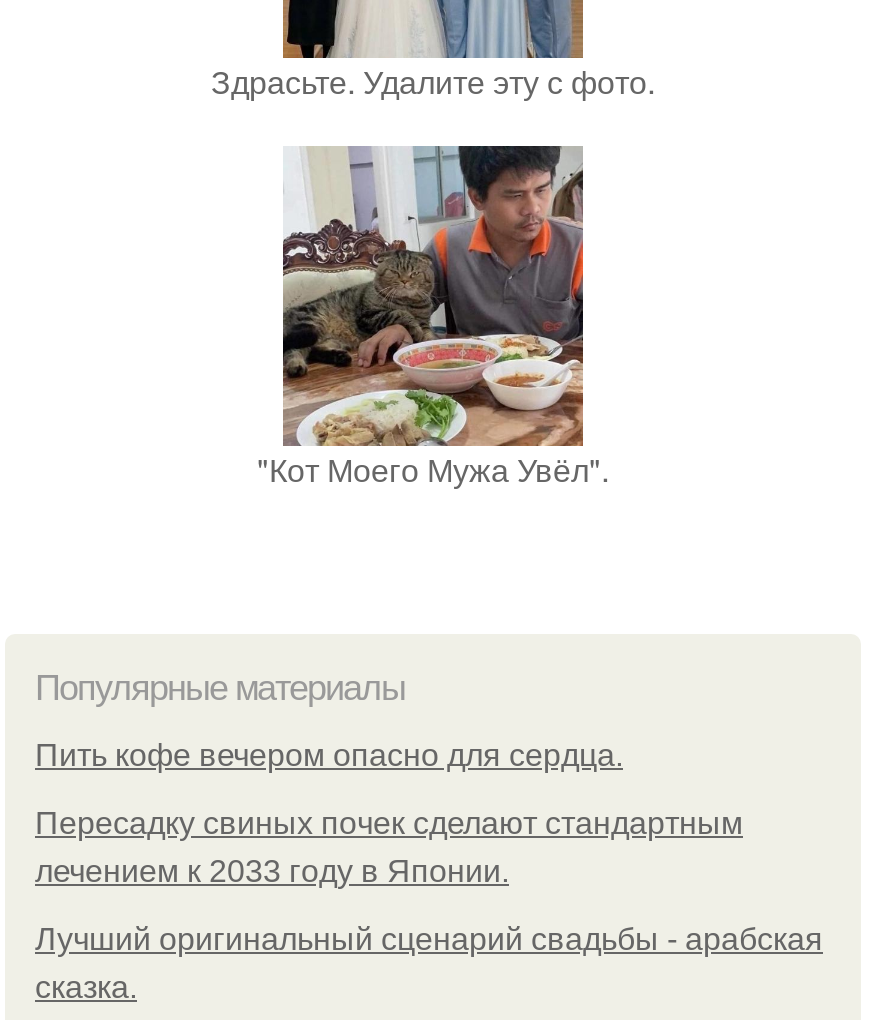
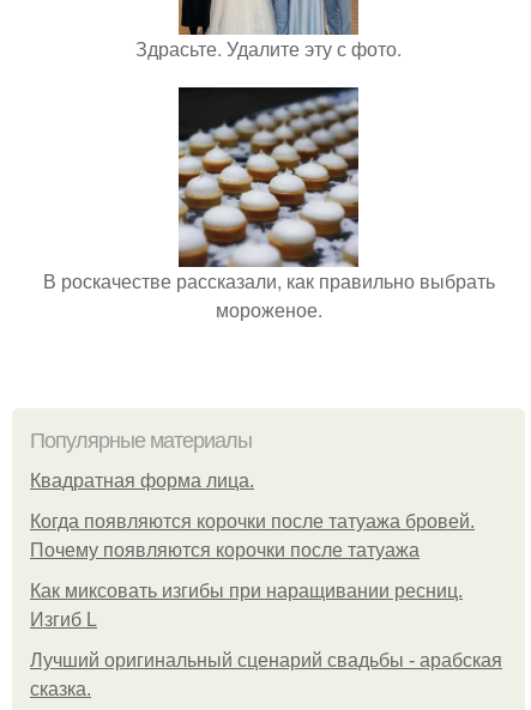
[257,146,609,491] [image] | "Кот Моего Мужа Увёл". -> [43,86,494,323] [image] | В роскачестве рассказали, как правильно выбрать | мороженое.
[35,737,743,887] Пить кофе вечером опасно для сердца. | Пересадку свиных почек сделают стандартным | лечением к 2033 году в Японии. -> [30,470,475,629] Квадратная форма лица. | Когда появляются корочки после татуажа бровей. | Почему появляются корочки после татуажа | Как миксовать изгибы при наращивании ресниц. | Изгиб L

